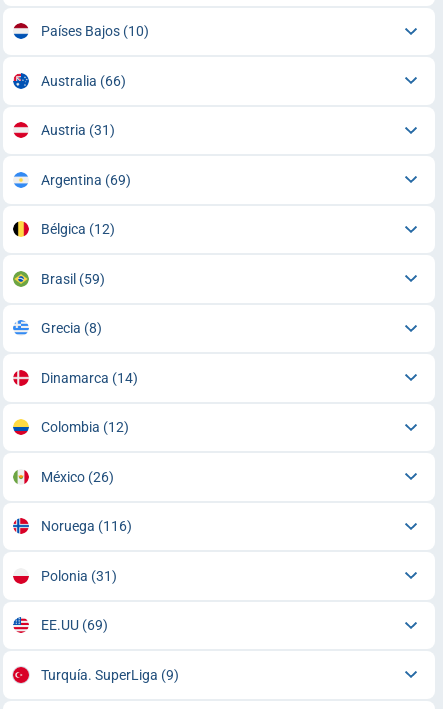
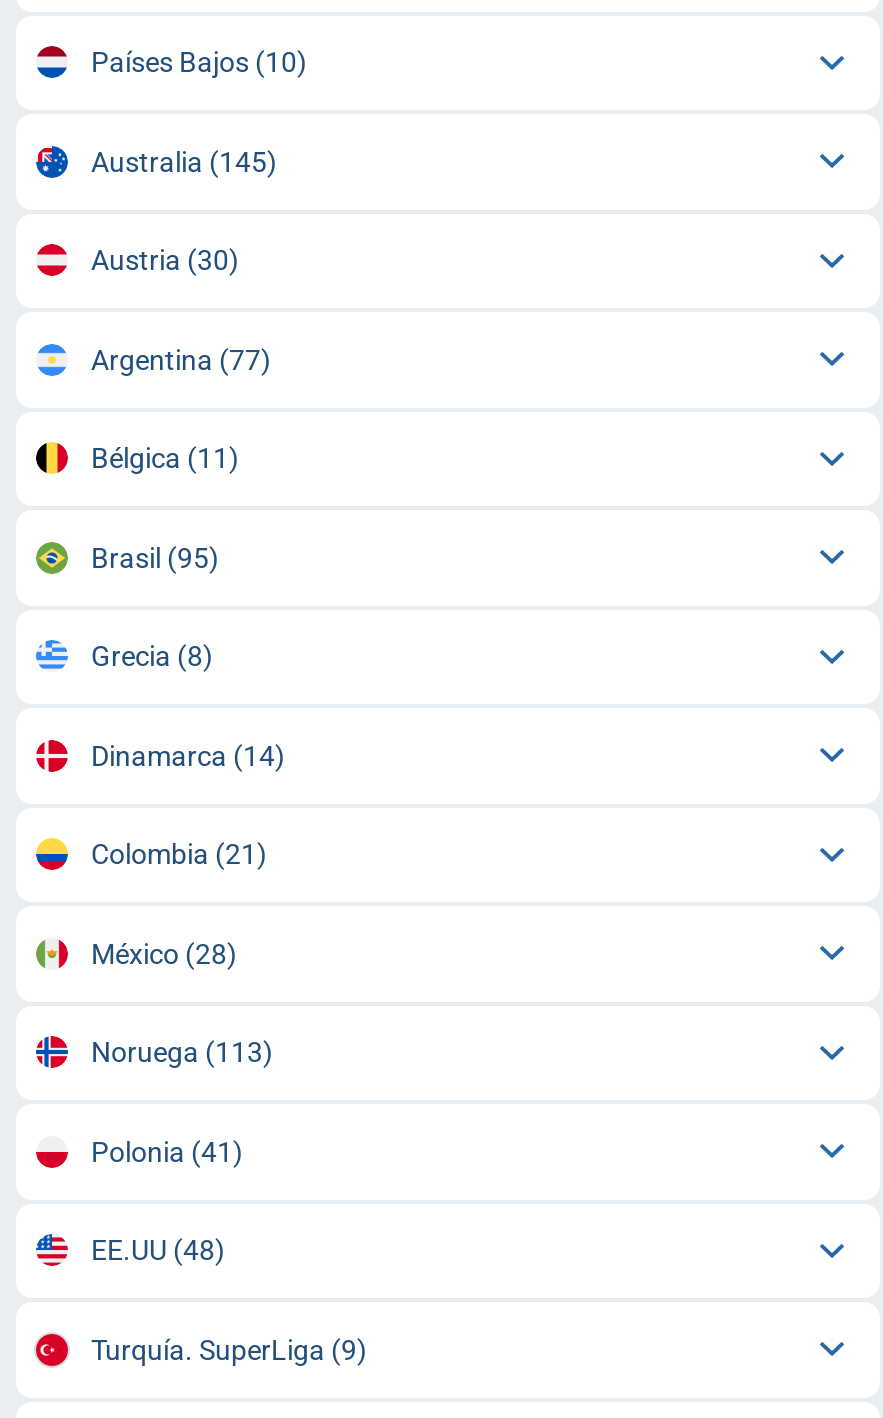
[40,73,125,89] Australia (66) -> [91,146,277,178] Australia (145)
[40,122,114,138] Austria (31) -> [91,244,239,276] Austria (30)
[40,172,130,188] Argentina (69) -> [91,344,271,376] Argentina (77)
[40,221,114,237] Bélgica (12) -> [91,442,239,474] Bélgica (11)
[40,271,104,287] Brasil (59) -> [91,542,219,574] Brasil (95)
[40,419,128,435] Colombia (12) -> [91,838,267,870] Colombia (21)
[40,469,113,485] México (26) -> [91,938,237,970] México (28)
[40,518,131,534] Noruega (116) -> [91,1036,273,1068] Noruega (113)
[40,568,116,584] Polonia (31) -> [91,1136,243,1168] Polonia (41)
[40,617,107,633] EE.UU (69) -> [91,1234,225,1266] EE.UU (48)

